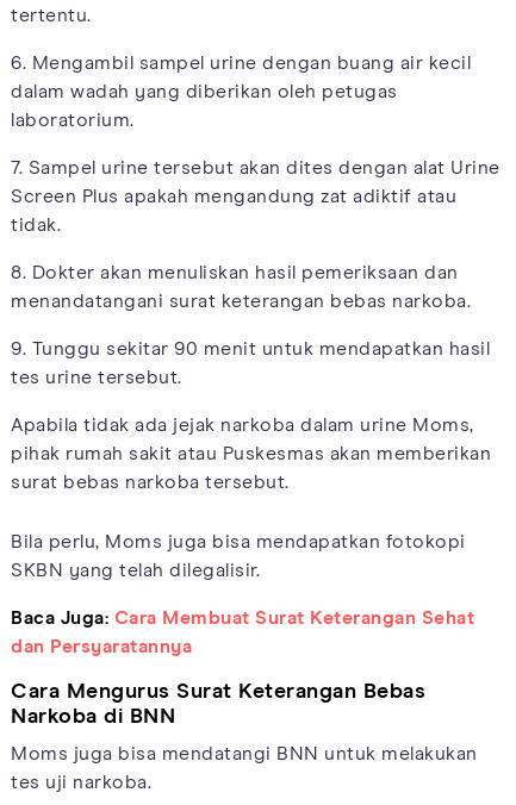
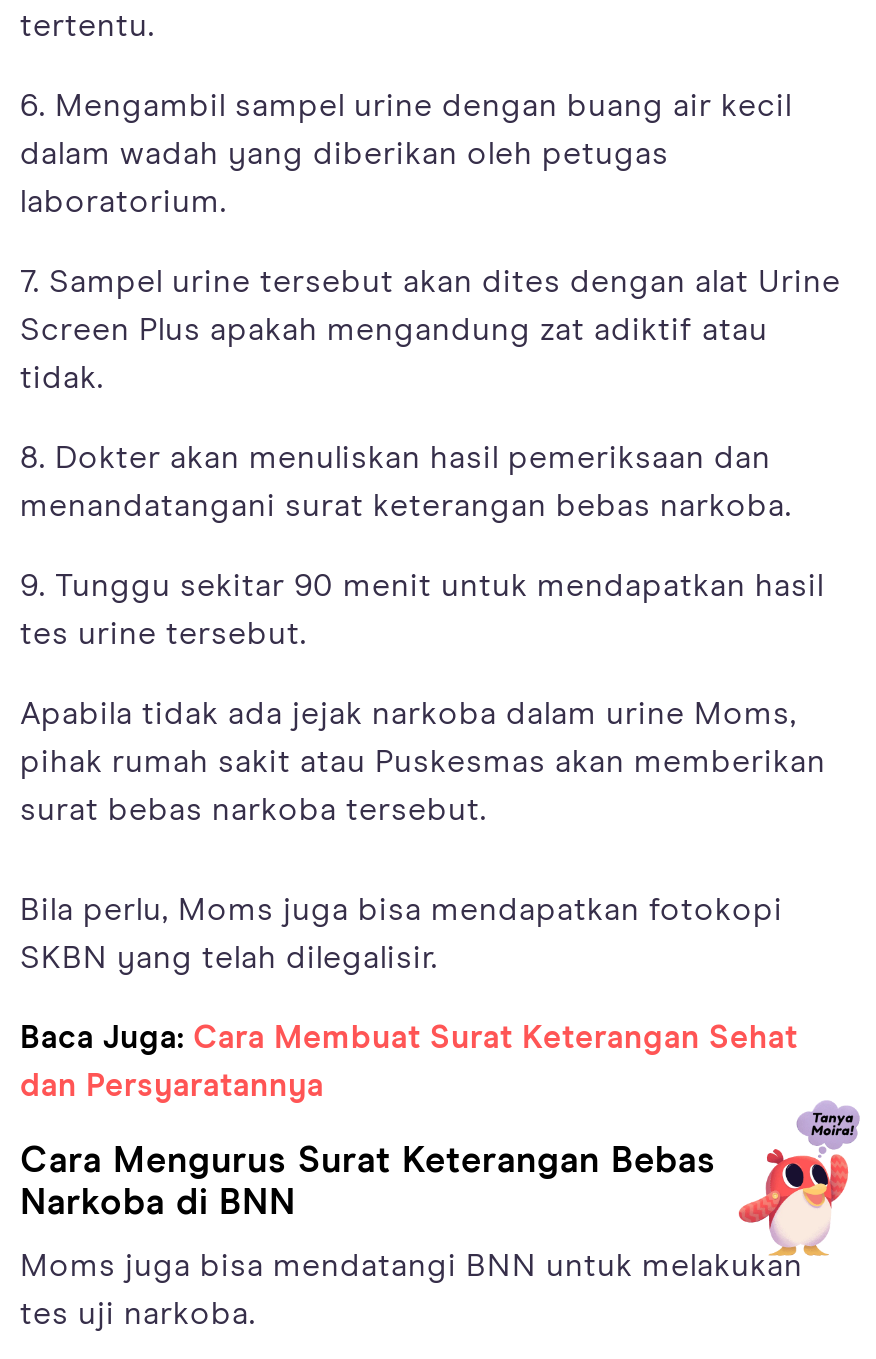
none -> [736,1100,862,1258] [image]

